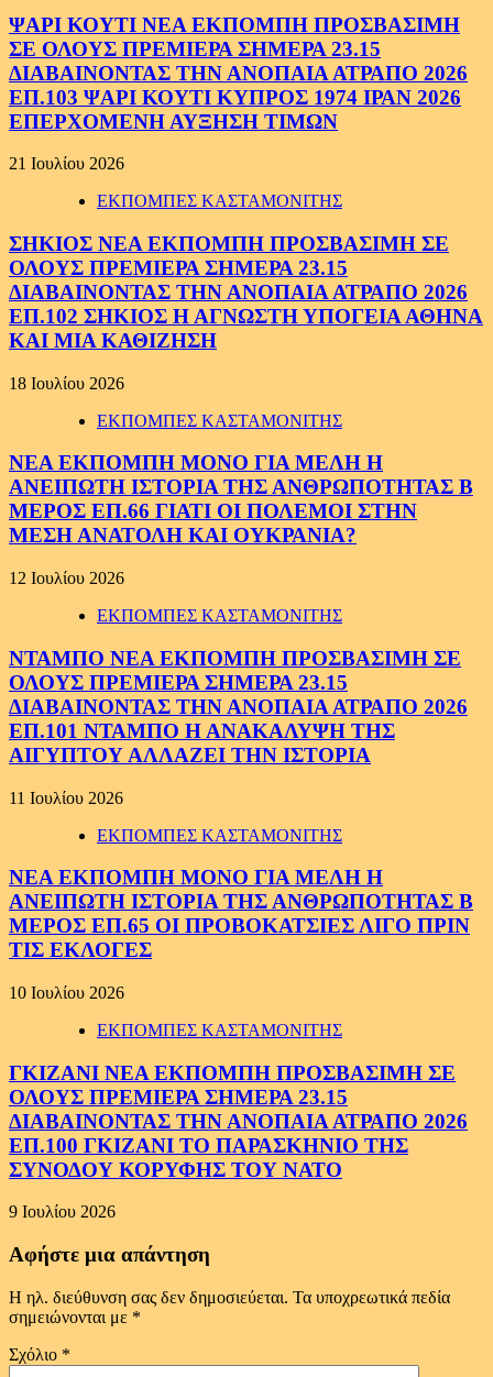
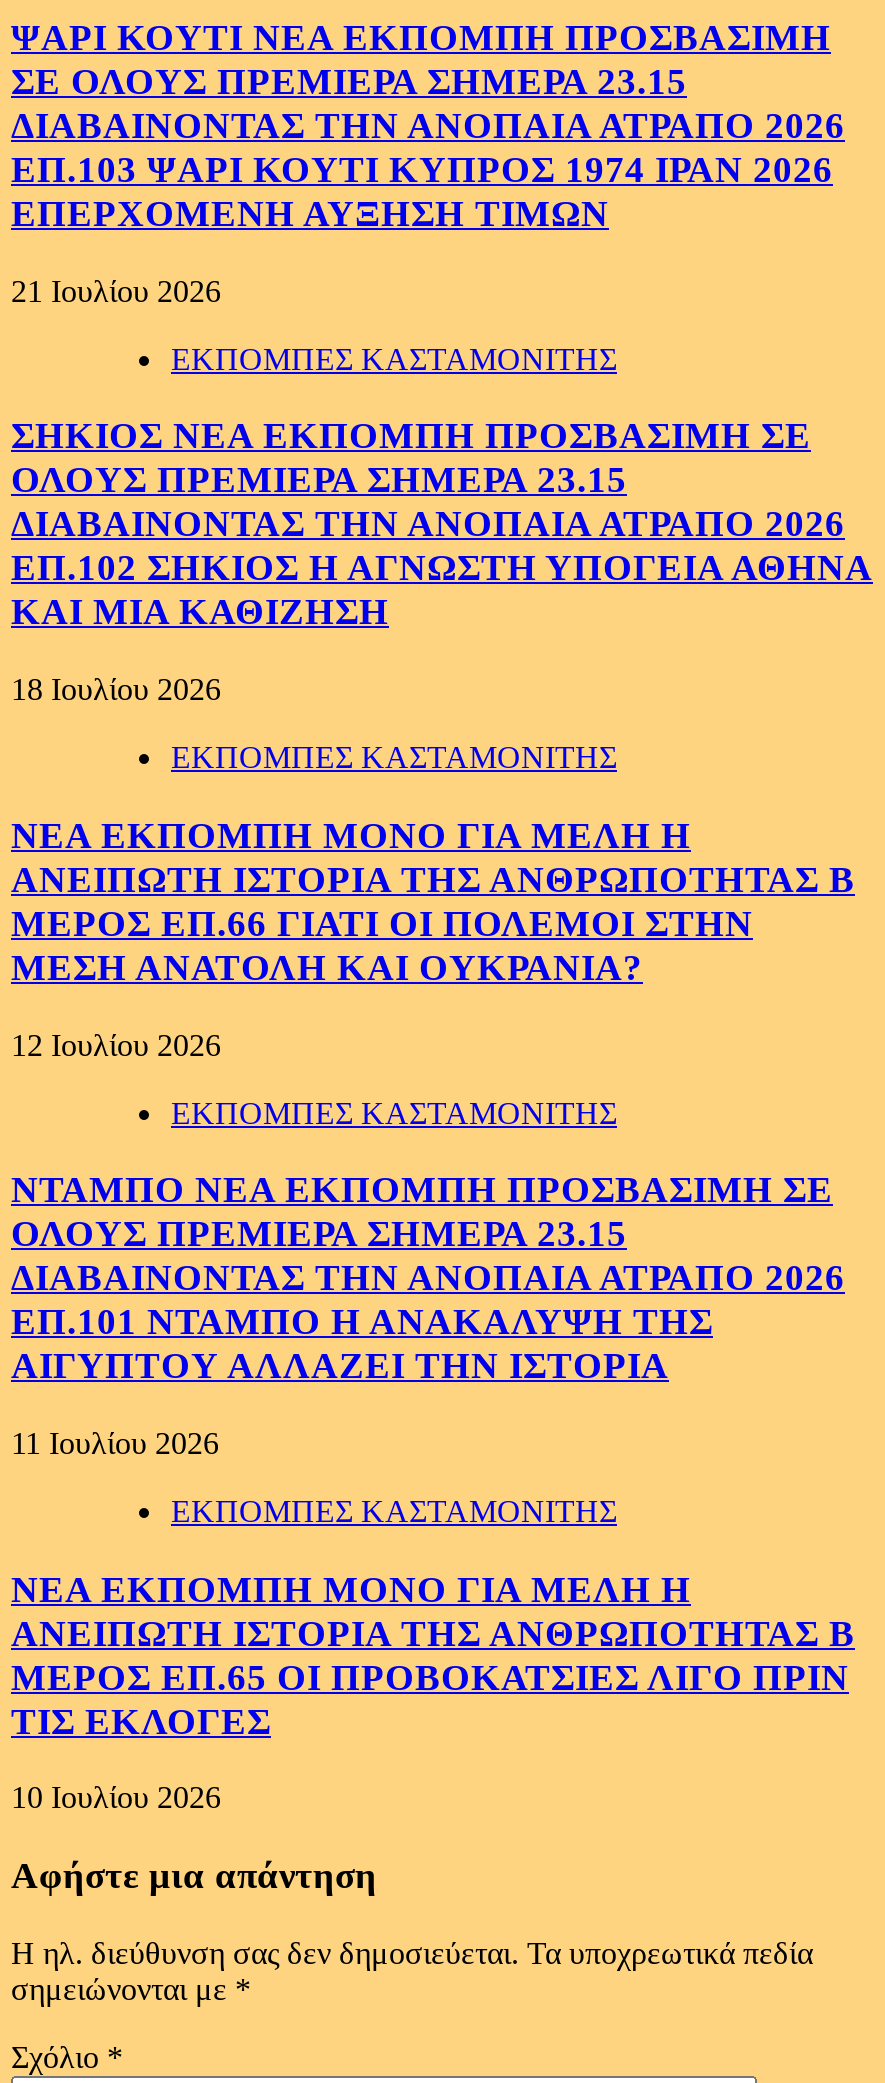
[9,1021,468,1221] ΕΚΠΟΜΠΕΣ ΚΑΣΤΑΜΟΝΙΤΗΣ | ΓΚΙΖΑΝΙ ΝΕΑ ΕΚΠΟΜΠΗ ΠΡΟΣΒΑΣΙΜΗ ΣΕ | ΟΛΟΥΣ ΠΡΕΜΙΕΡΑ ΣΗΜΕΡΑ 23.15 | ΔΙΑΒΑΙΝΟΝΤΑΣ ΤΗΝ ΑΝΟΠΑΙΑ ΑΤΡΑΠΟ 2026 | ΕΠ.100 ΓΚΙΖΑΝΙ ΤΟ ΠΑΡΑΣΚΗΝΙΟ ΤΗΣ | ΣΥΝΟΔΟΥ ΚΟΡΥΦΗΣ ΤΟΥ ΝΑΤΟ | 9 Ιουλίου 2026 -> none

